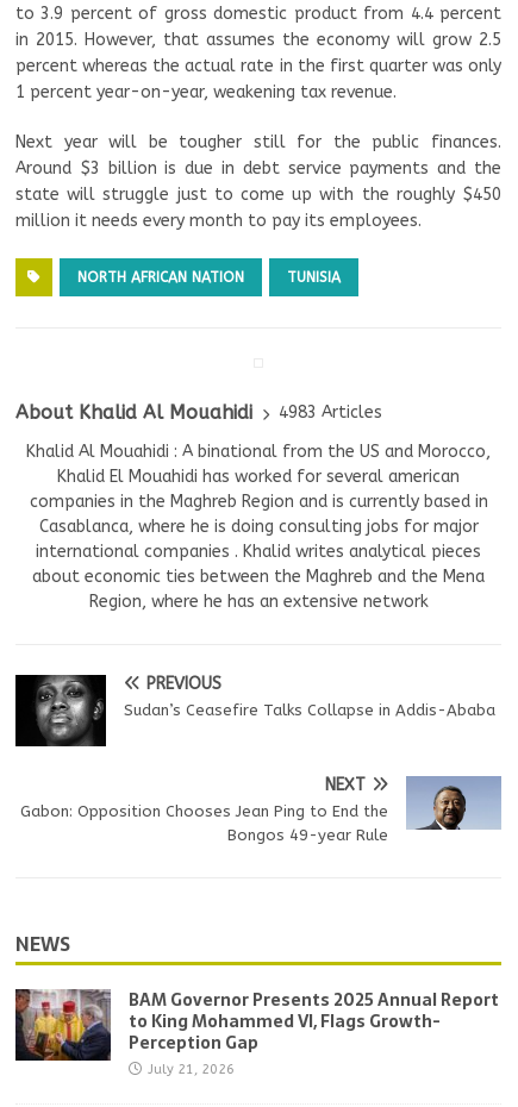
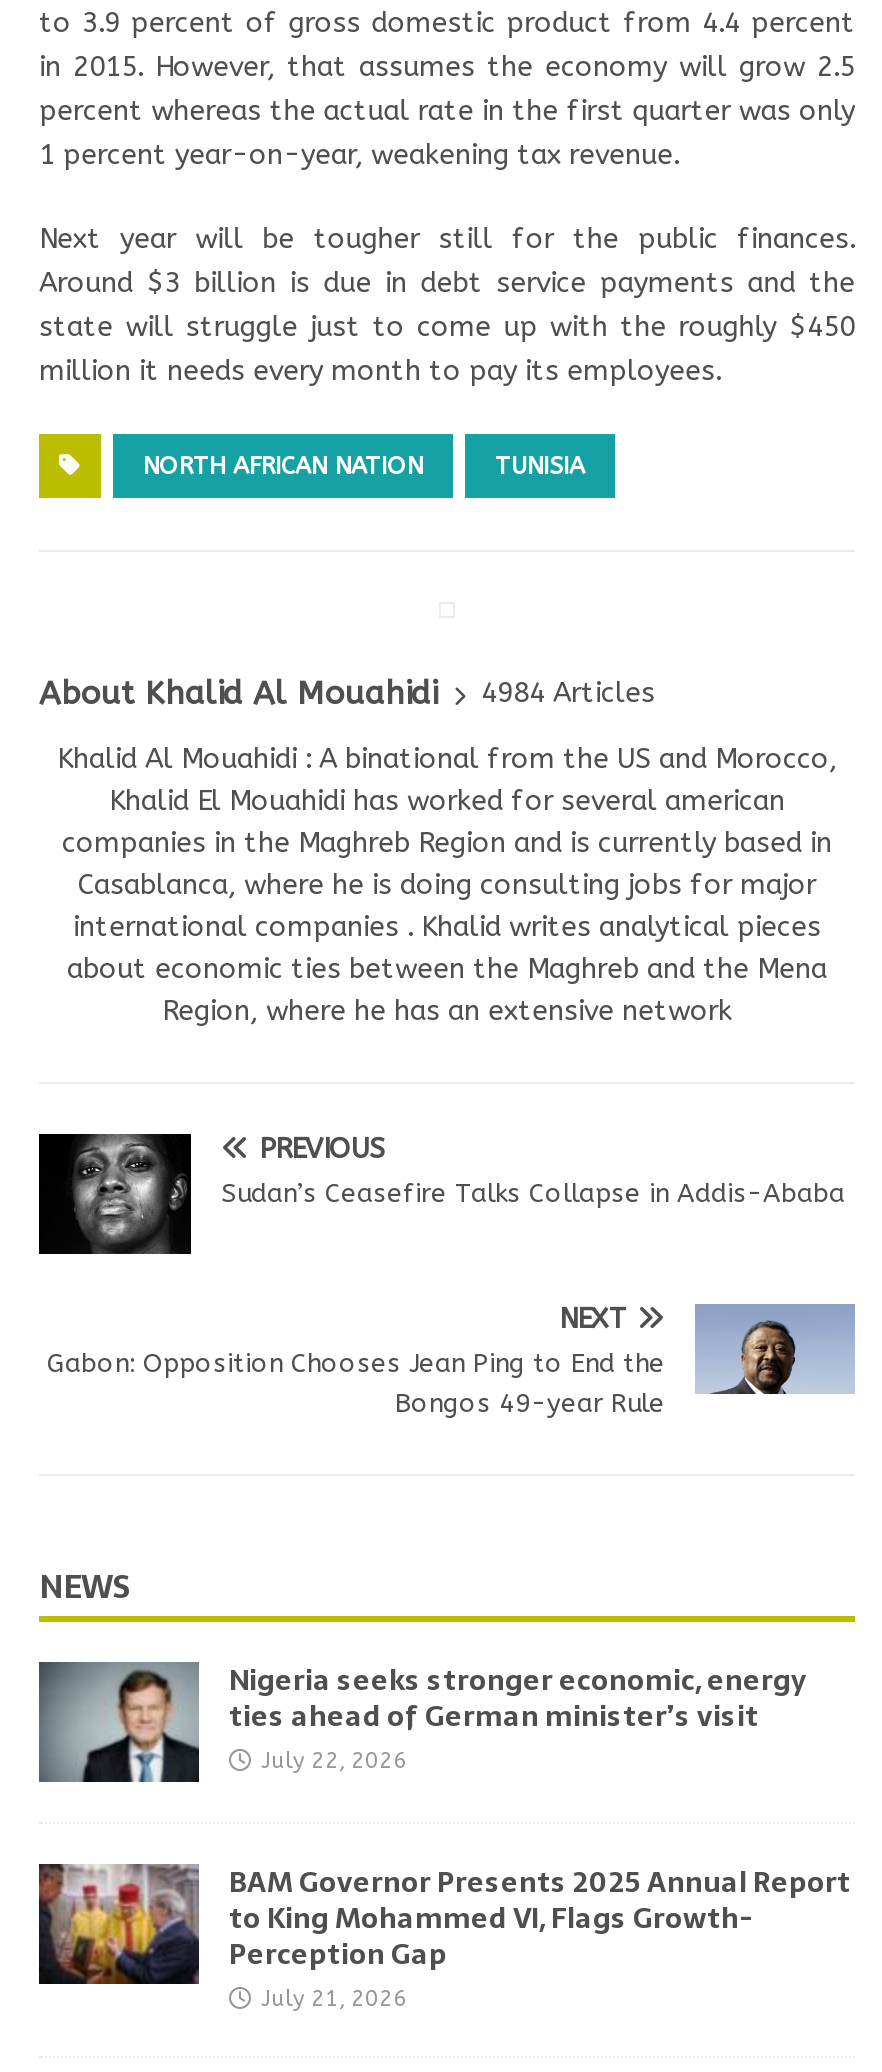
[15,401,382,423] About Khalid Al Mouahidi 4983 Articles -> [39,673,655,711] About Khalid Al Mouahidi 4984 Articles
none -> [37,1658,807,1784] [image] | Nigeria seeks stronger economic, energy | ties ahead of German minister’s visit | July 22, 2026

